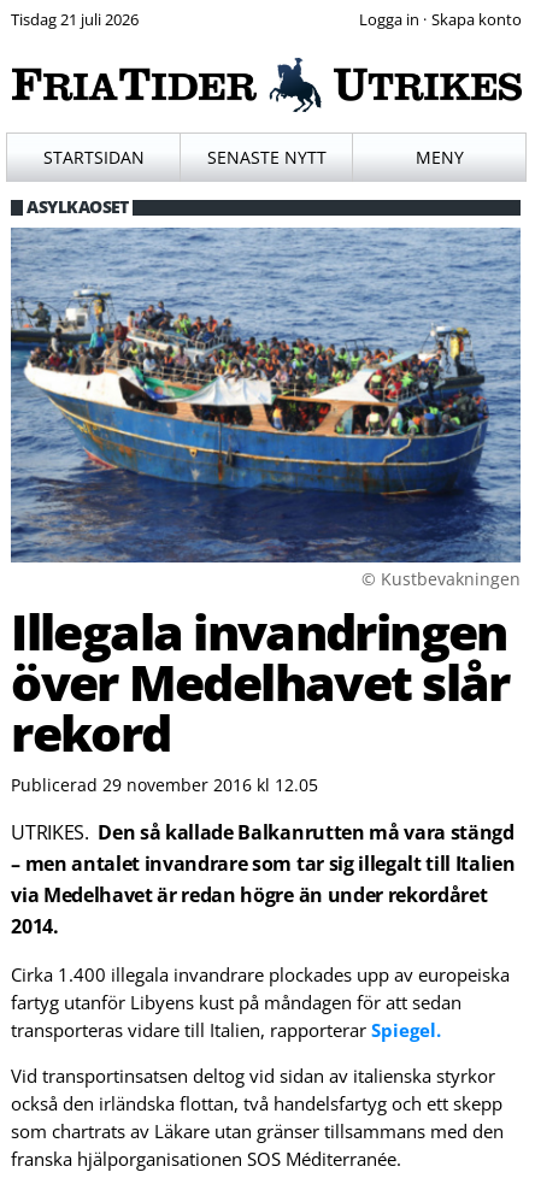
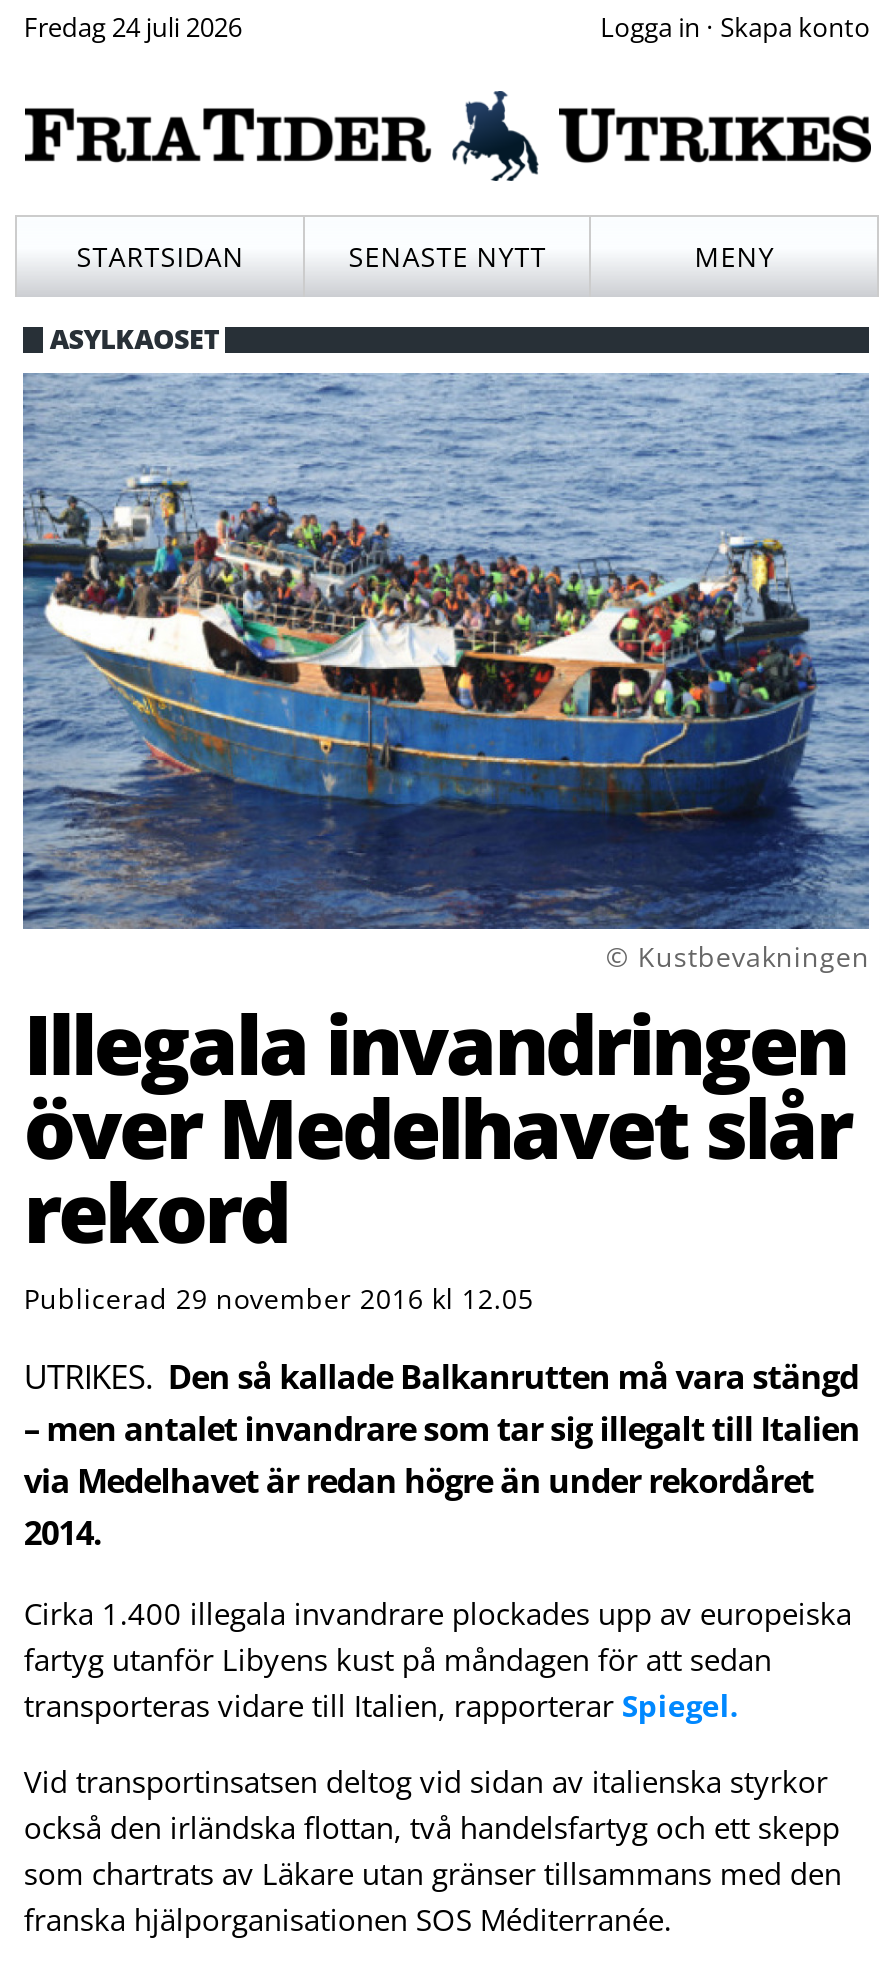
[11,9,139,30] Tisdag 21 juli 2026 -> [24,10,242,46] Fredag 24 juli 2026

